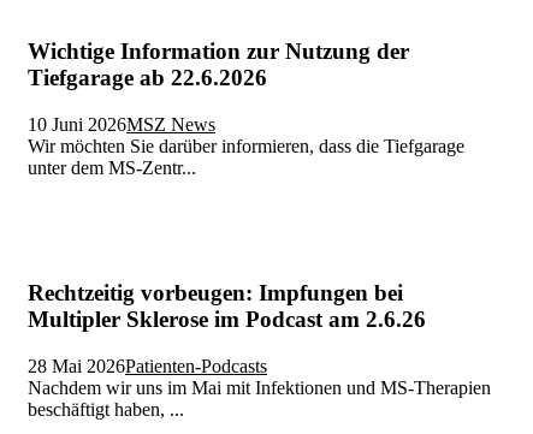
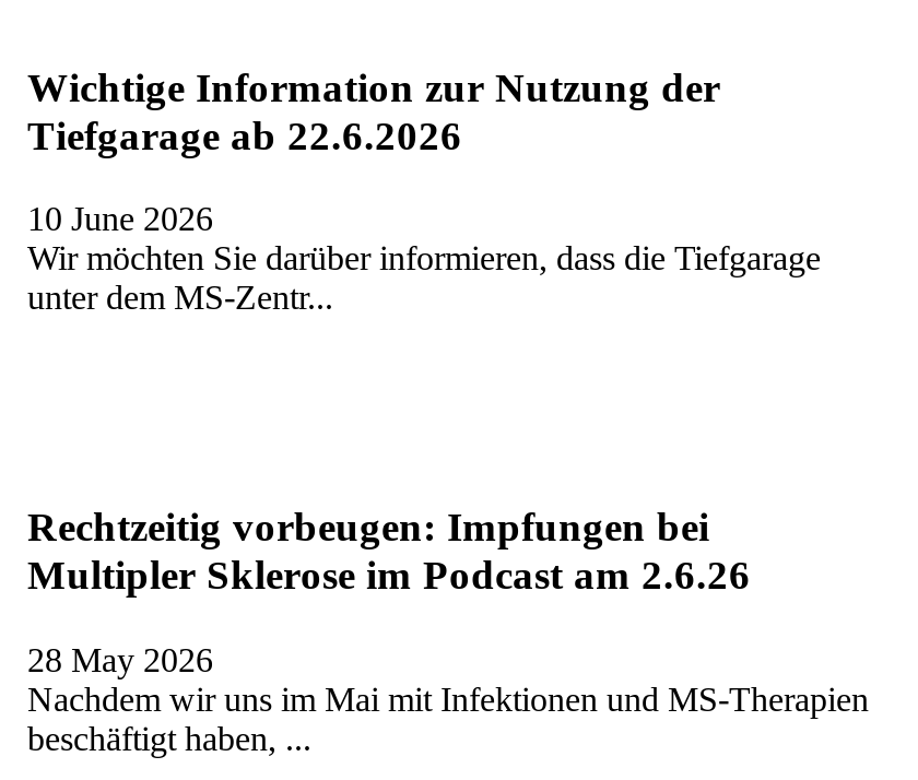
[28,114,215,134] 10 Juni 2026MSZ News -> [27,200,213,237] 10 June 2026
[28,356,267,377] 28 Mai 2026Patienten-Podcasts -> [27,641,213,678] 28 May 2026

